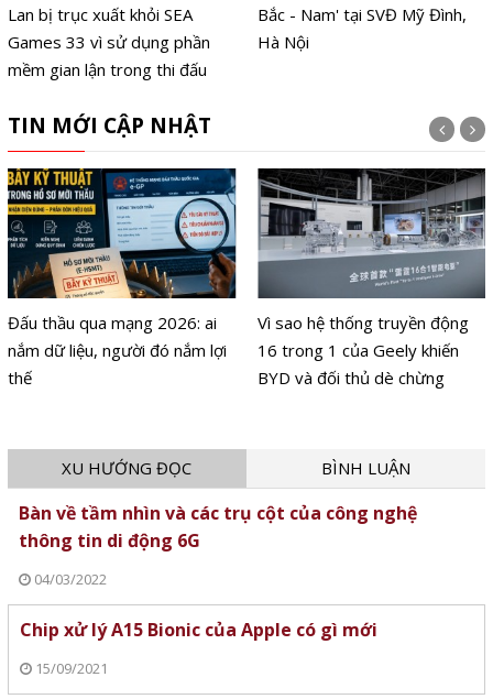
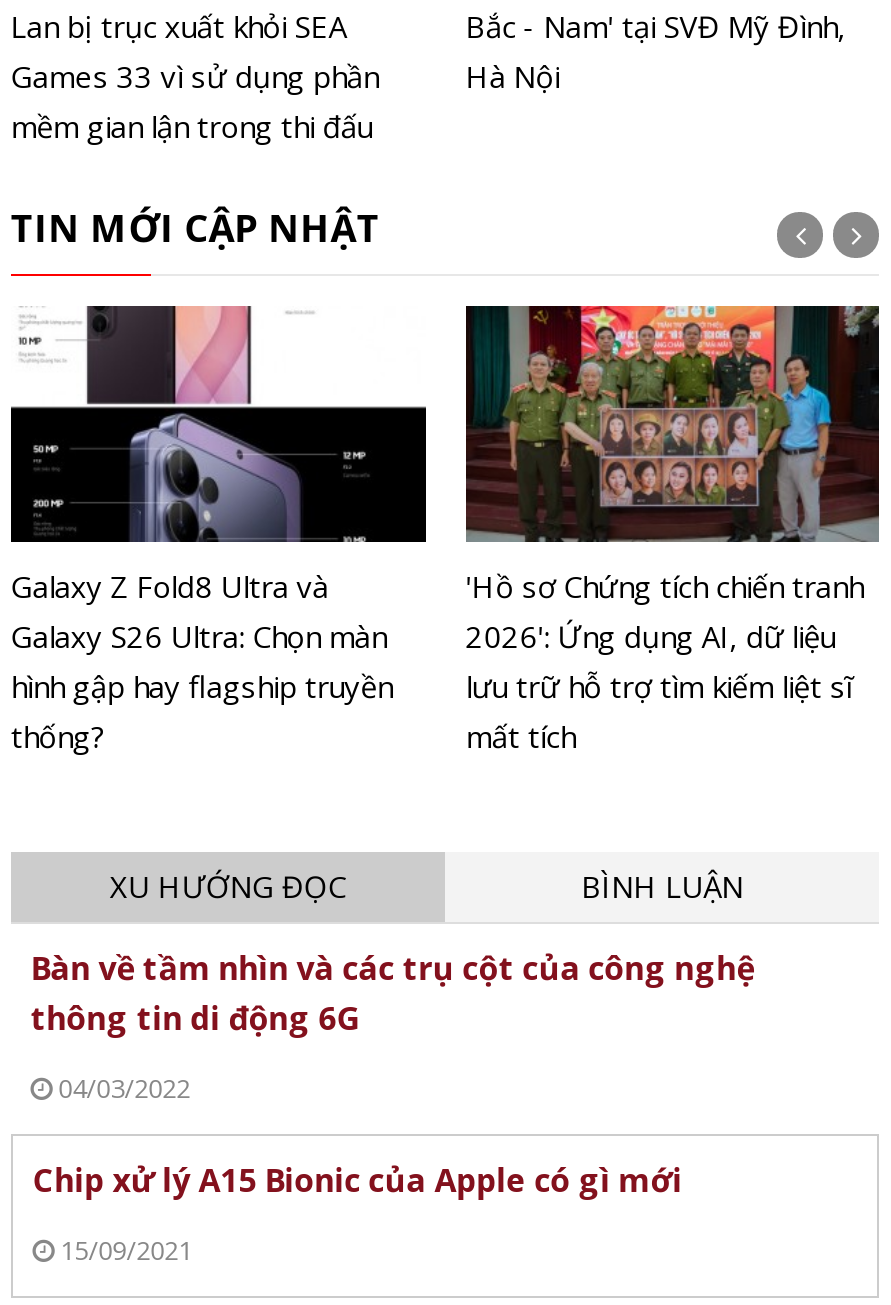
[7,167,237,388] [image] | Đấu thầu qua mạng 2026: ai | nắm dữ liệu, người đó nắm lợi | thế -> [10,304,427,755] [image] | Galaxy Z Fold8 Ultra và | Galaxy S26 Ultra: Chọn màn | hình gập hay flagship truyền | thống?
[258,167,485,388] [image] | Vì sao hệ thống truyền động | 16 trong 1 của Geely khiến | BYD và đối thủ dè chừng -> [465,304,879,755] [image] | 'Hồ sơ Chứng tích chiến tranh | 2026': Ứng dụng AI, dữ liệu | lưu trữ hỗ trợ tìm kiếm liệt sĩ | mất tích

